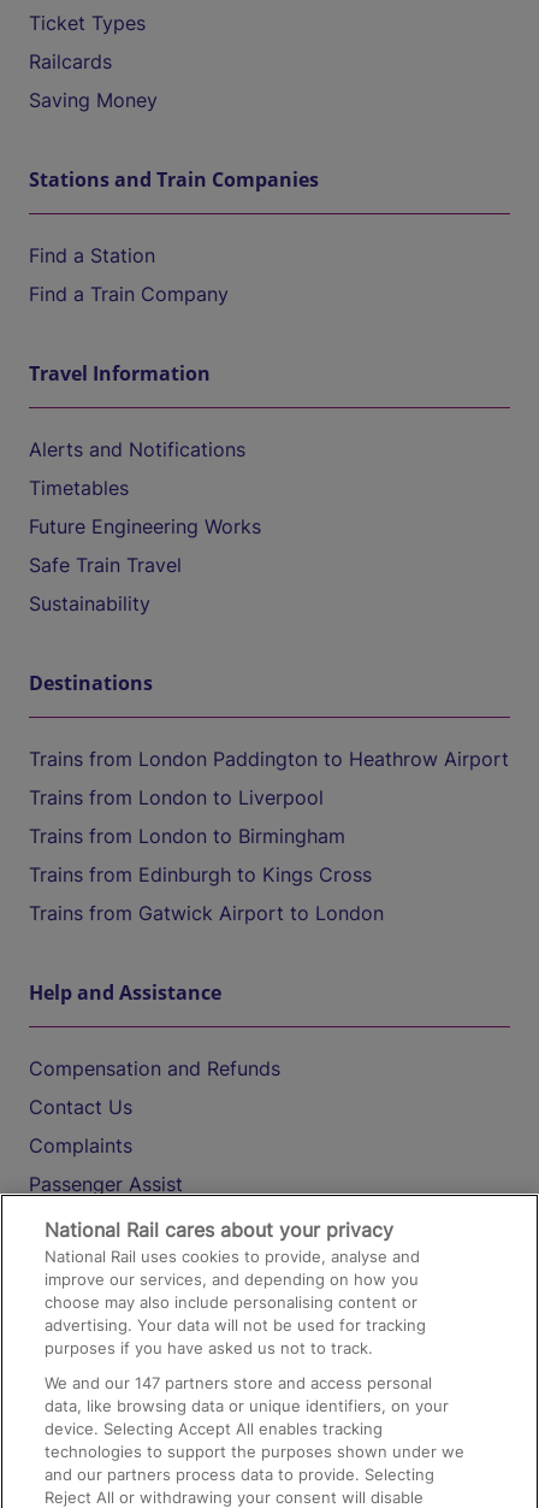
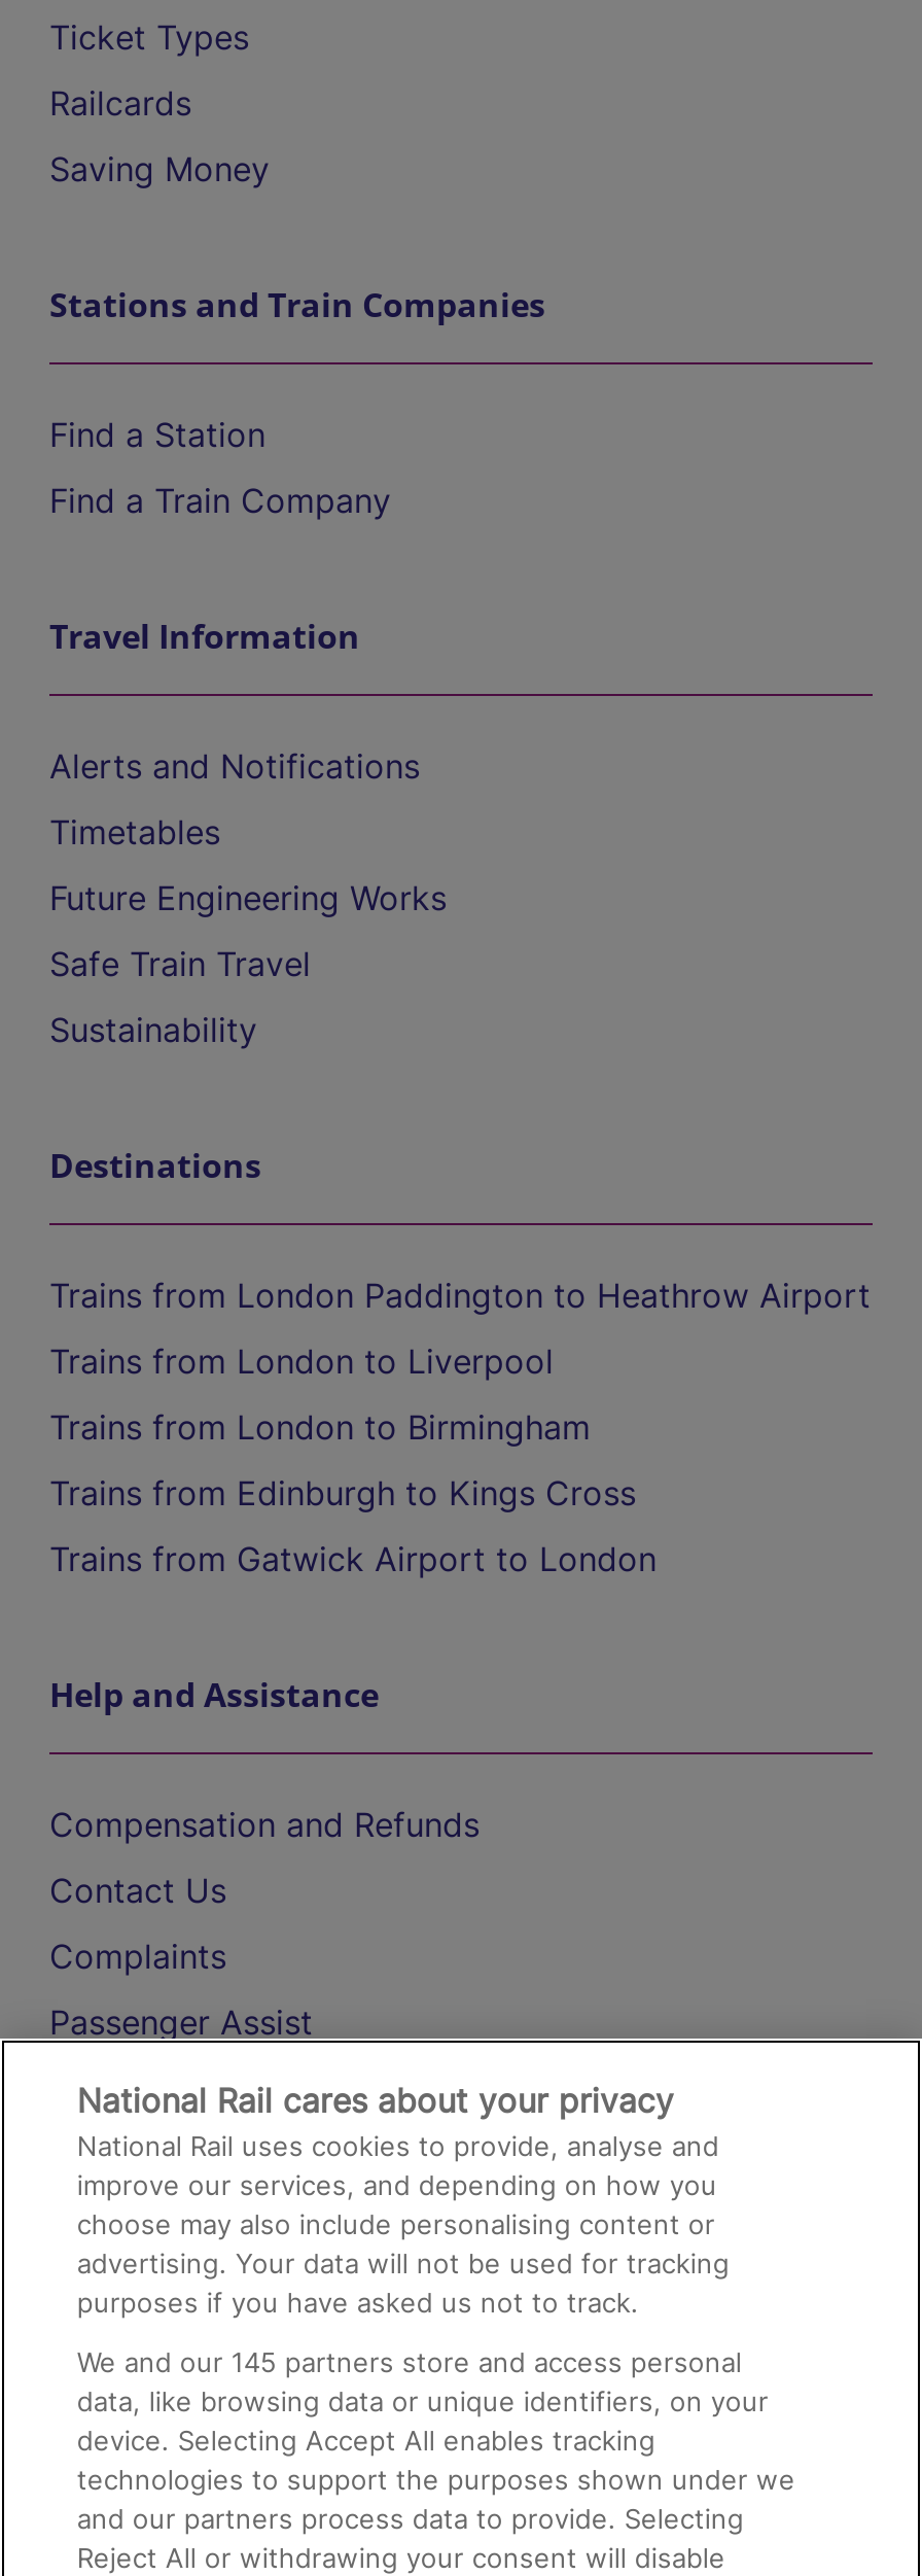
[45,1373,432,1392] We and our 147 partners store and access personal -> [77,2345,742,2378] We and our 145 partners store and access personal

